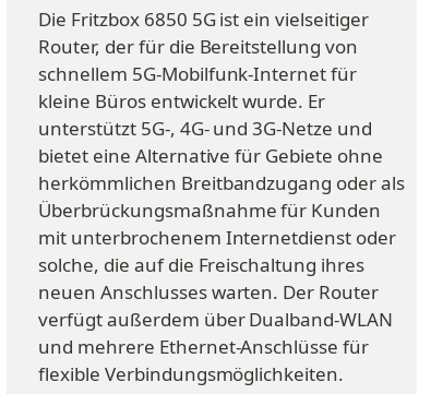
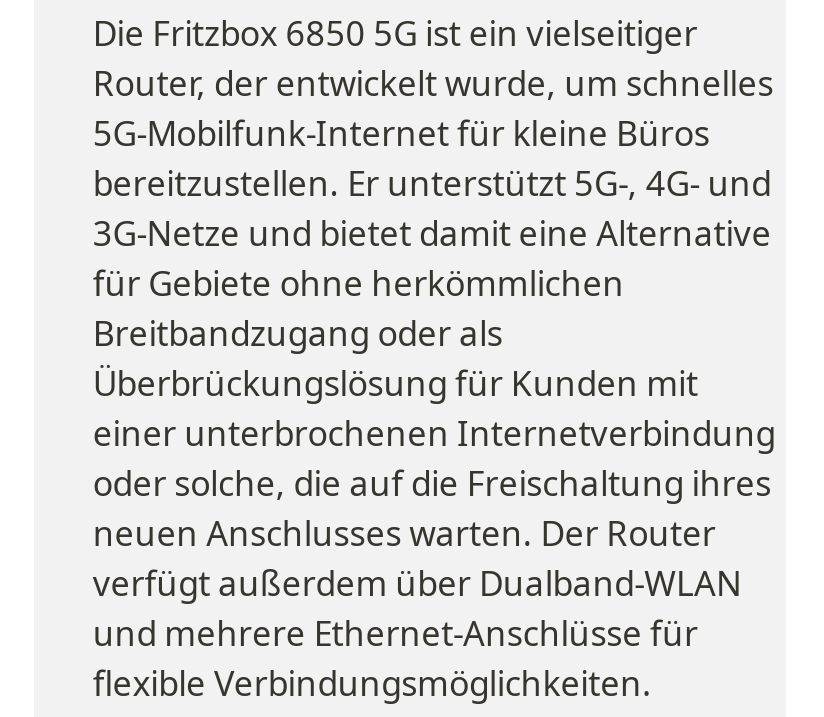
[39,34,405,277] Router, der für die Bereitstellung von | schnellem 5G-Mobilfunk-Internet für | kleine Büros entwickelt wurde. Er | unterstützt 5G-, 4G- und 3G-Netze und | bietet eine Alternative für Gebiete ohne | herkömmlichen Breitbandzugang oder als | Überbrückungsmaßnahme für Kunden | mit unterbrochenem Internetdienst oder | solche, die auf die Freischaltung ihres -> [93,60,776,506] Router, der entwickelt wurde, um schnelles | 5G-Mobilfunk-Internet für kleine Büros | bereitzustellen. Er unterstützt 5G-, 4G- und | 3G-Netze und bietet damit eine Alternative | für Gebiete ohne herkömmlichen | Breitbandzugang oder als | Überbrückungslösung für Kunden mit | einer unterbrochenen Internetverbindung | oder solche, die auf die Freischaltung ihres

